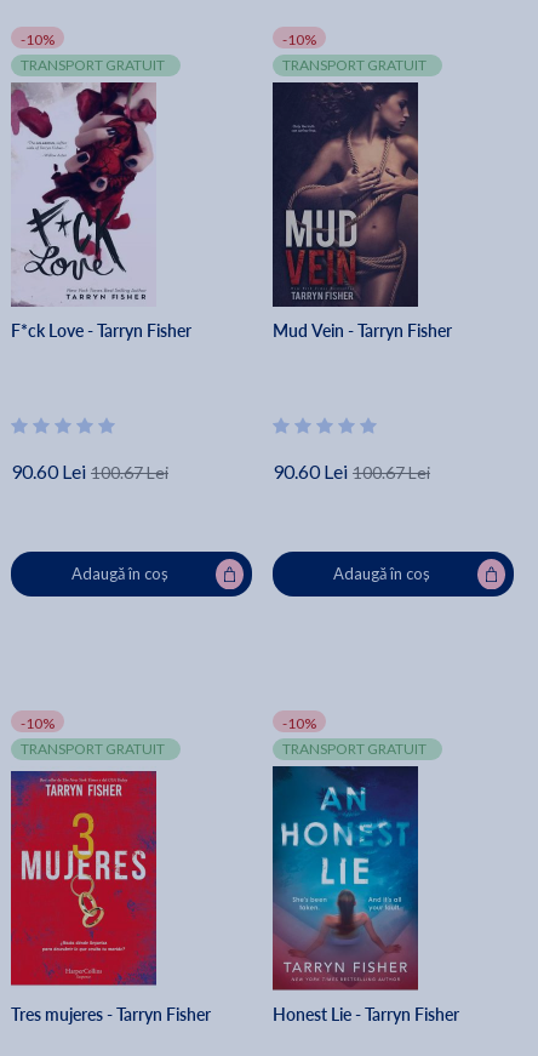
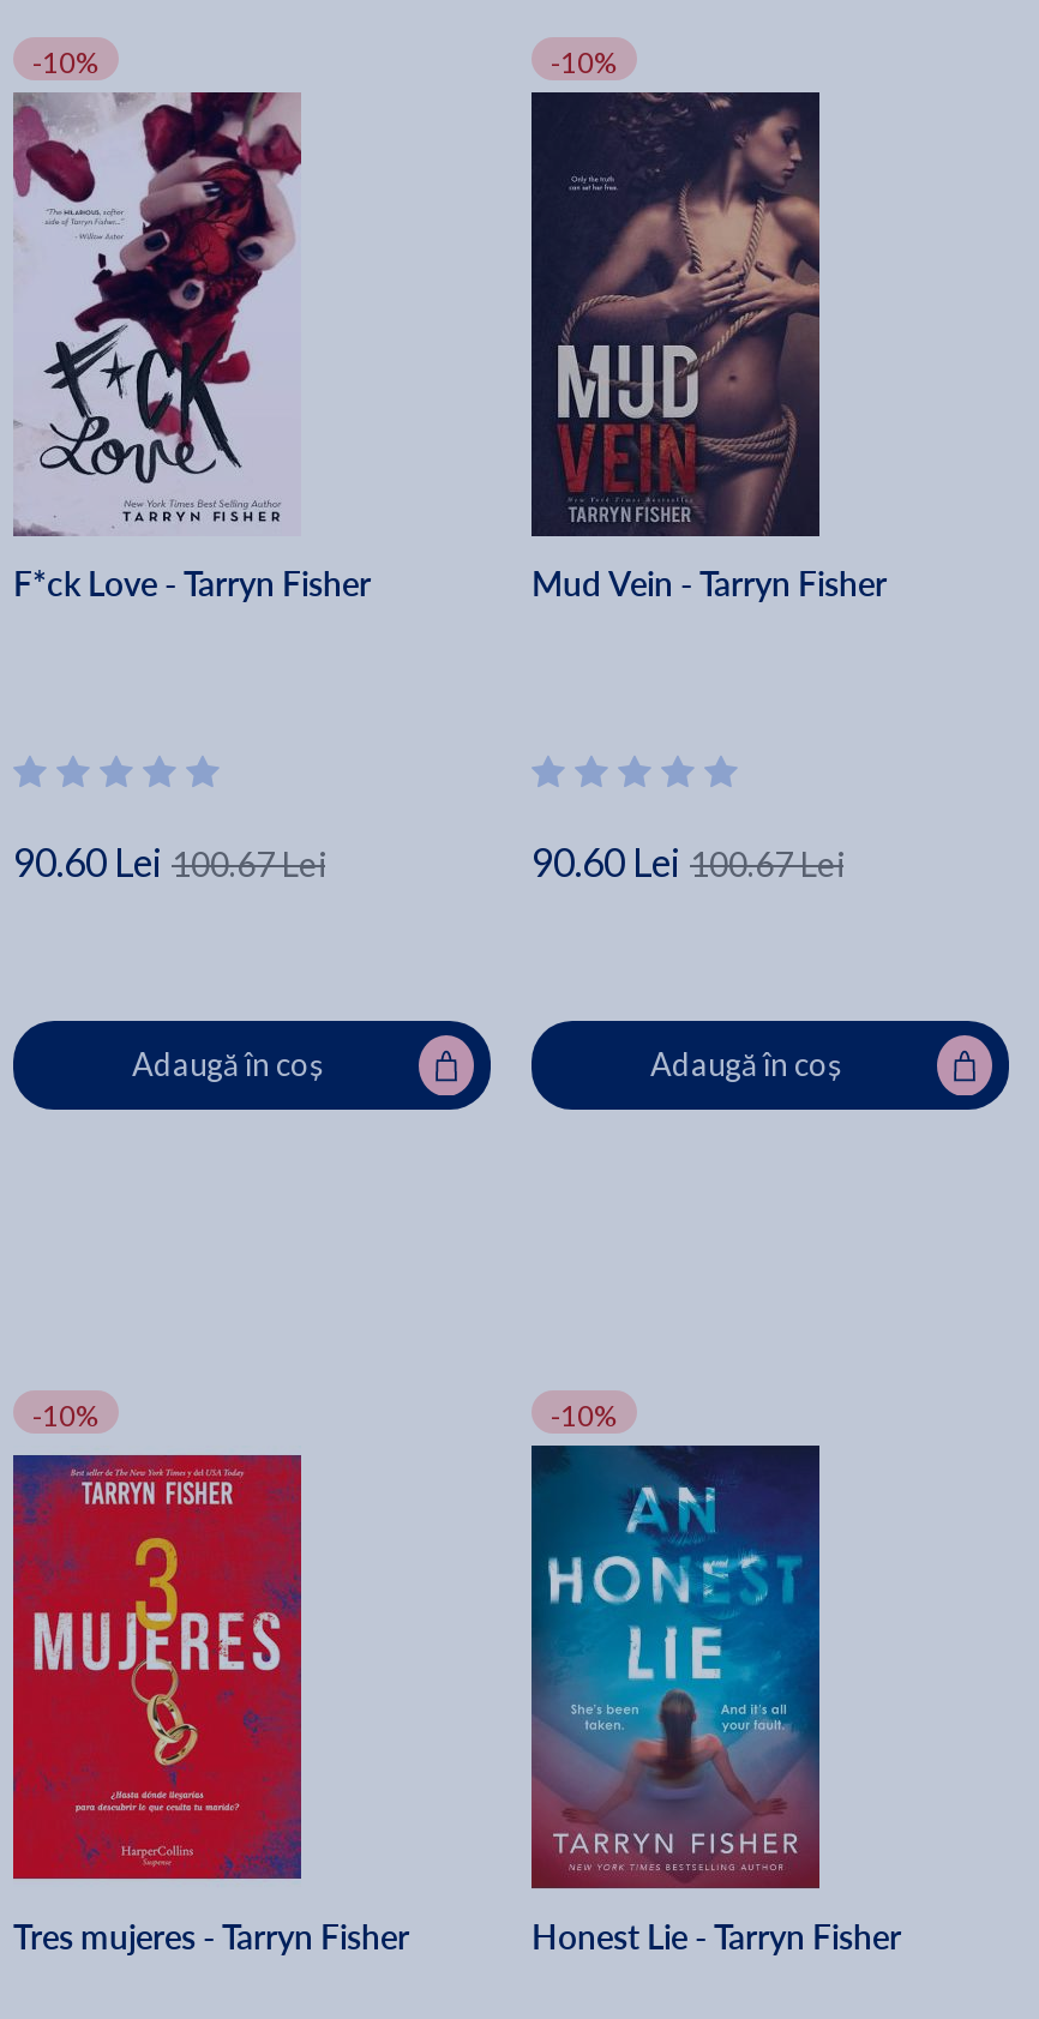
[21,56,165,74] TRANSPORT GRATUIT -> none
[282,56,427,74] TRANSPORT GRATUIT -> none
[21,740,165,758] TRANSPORT GRATUIT -> none
[282,740,427,758] TRANSPORT GRATUIT -> none

